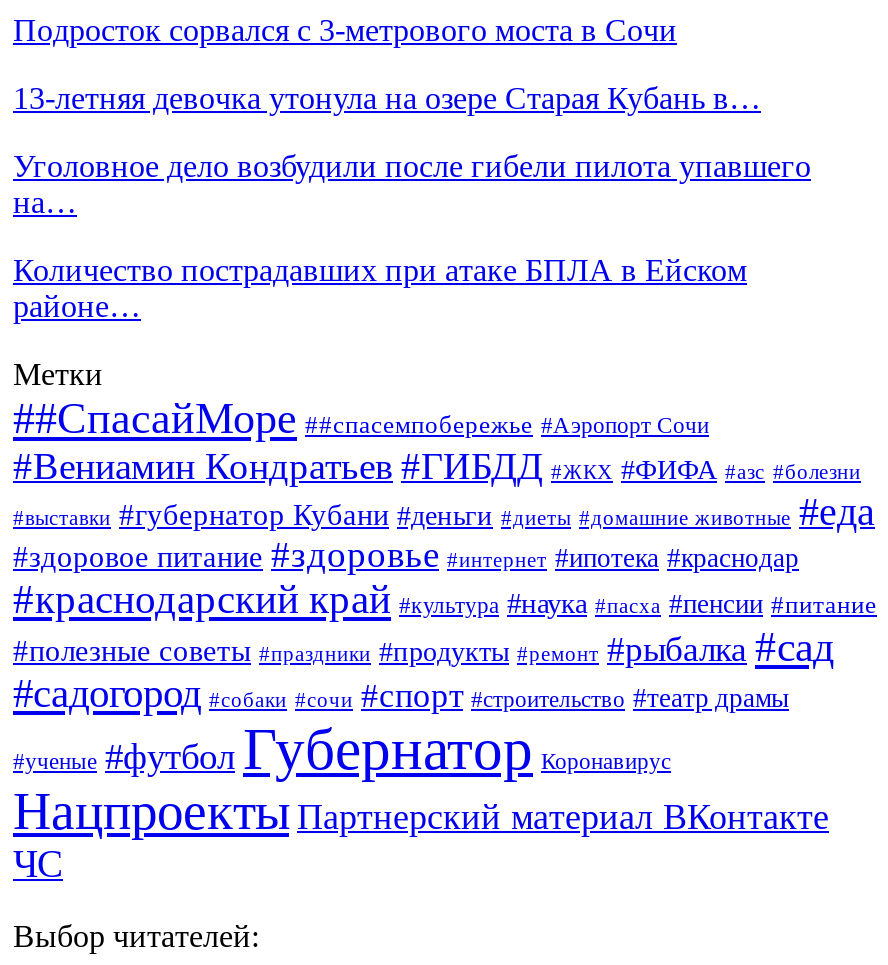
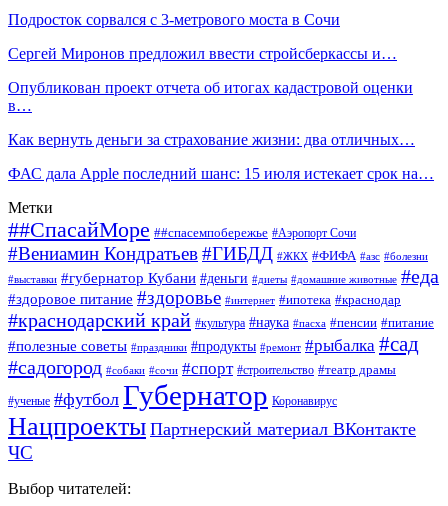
[13,81,811,323] 13-летняя девочка утонула на озере Старая Кубань в… | Уголовное дело возбудили после гибели пилота упавшего | на… | Количество пострадавших при атаке БПЛА в Ейском | районе… -> [8,45,434,182] Сергей Миронов предложил ввести стройсберкассы и… | Опубликован проект отчета об итогах кадастровой оценки | в… | Как вернуть деньги за страхование жизни: два отличных… | ФАС дала Apple последний шанс: 15 июля истекает срок на…

